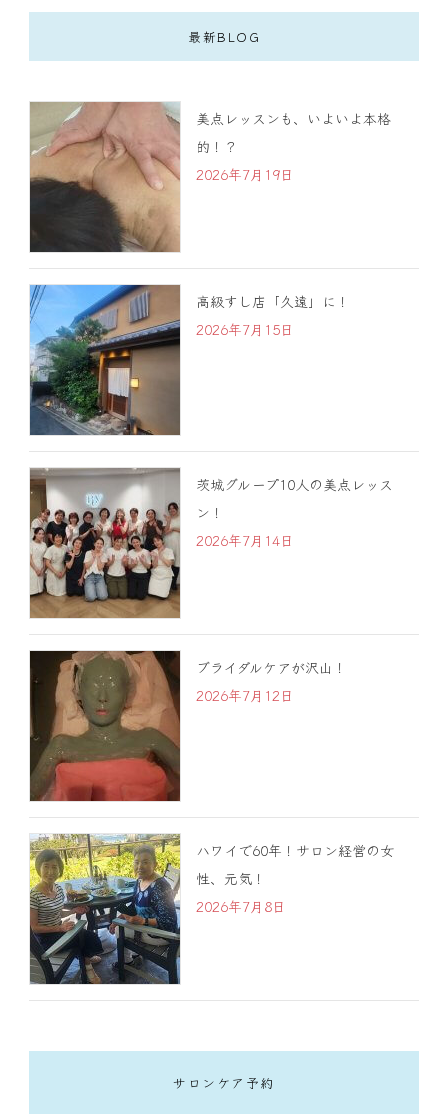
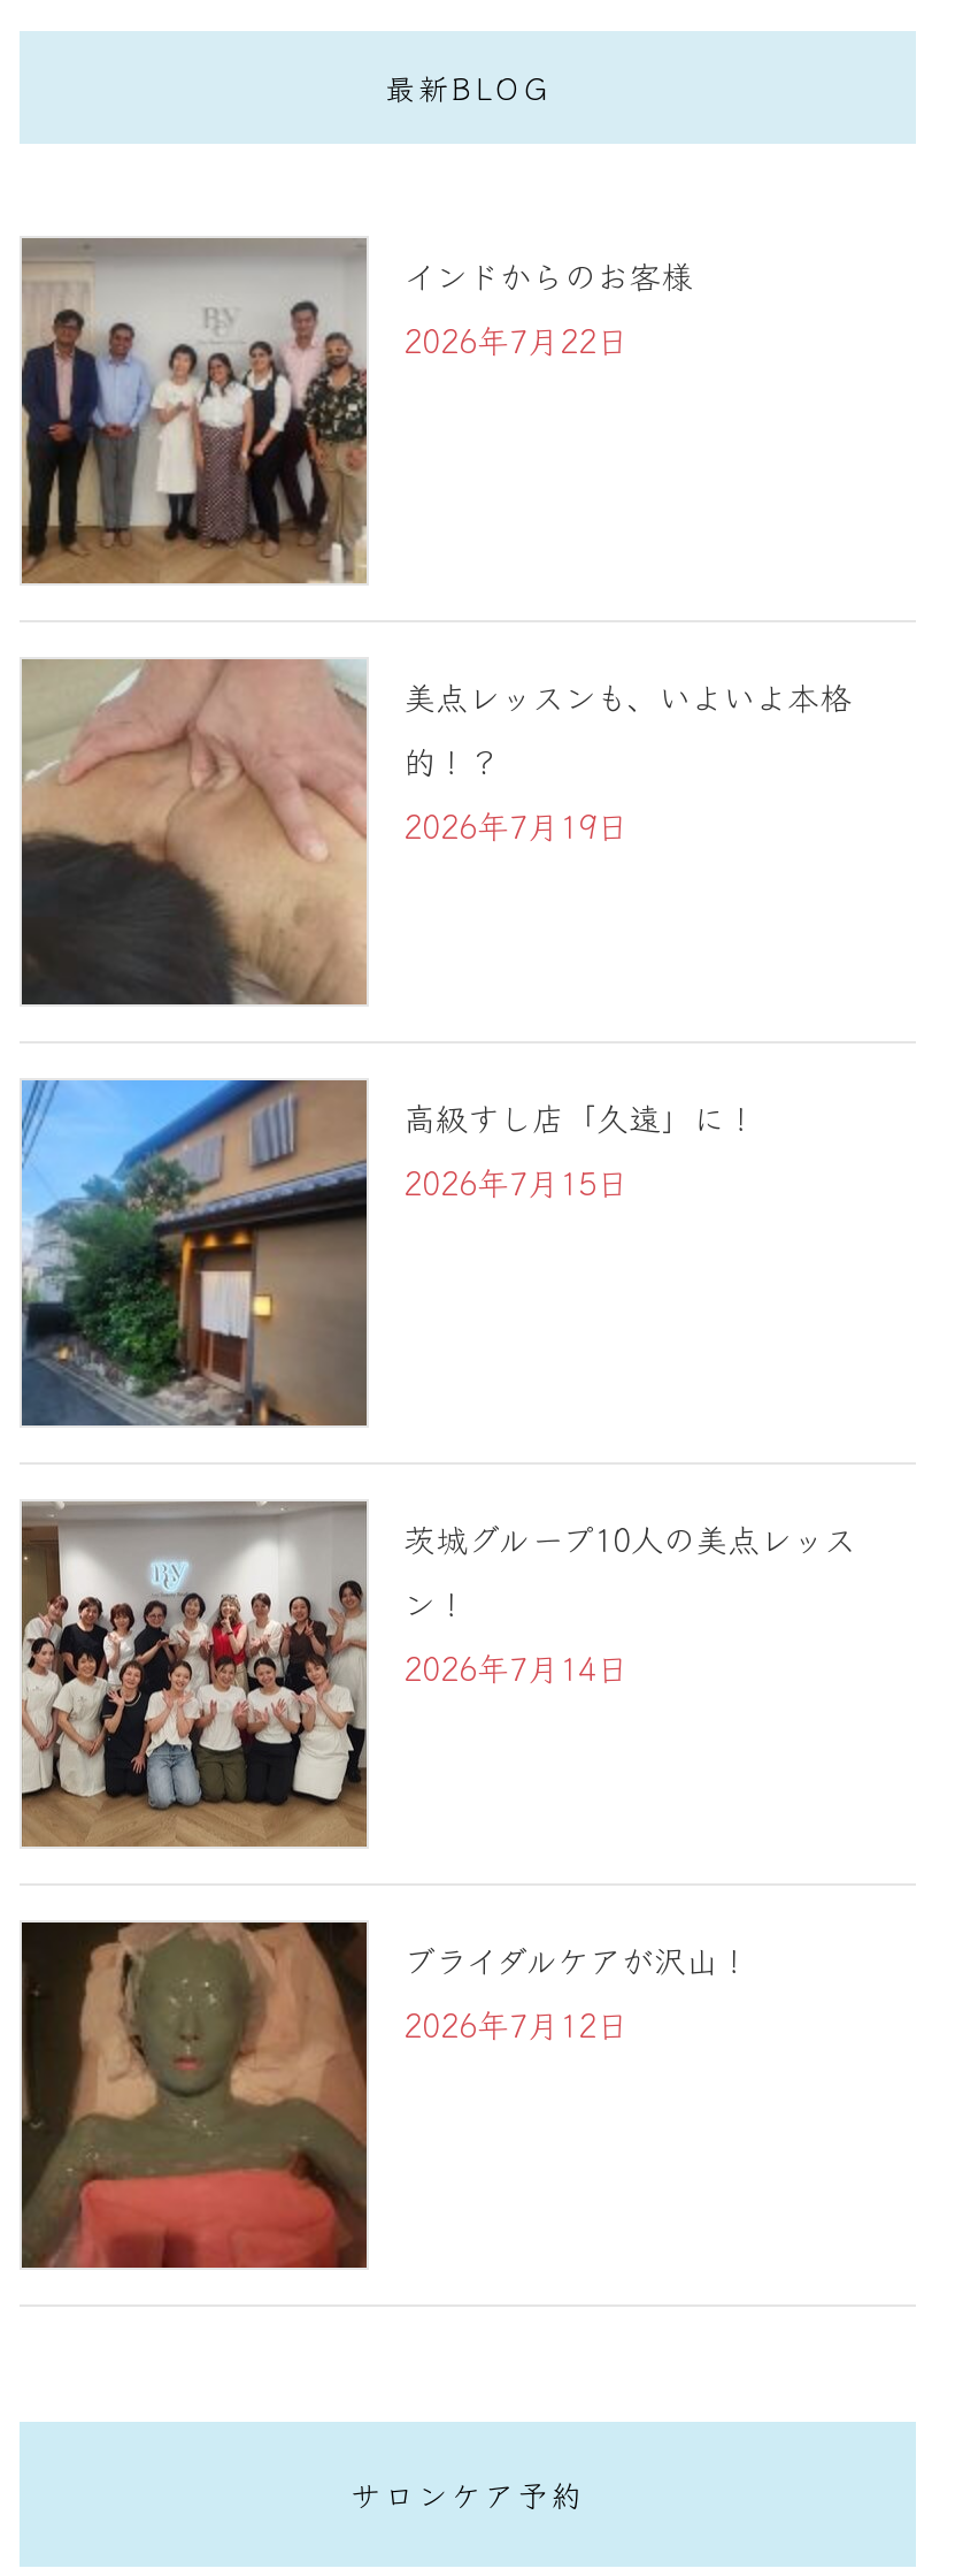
none -> [20,238,693,586] [image] | インドからのお客様 | 2026年7月22日
moved [29,101,393,705] -> [20,657,856,2046]: [image] | 美点レッスンも、いよいよ本格 | 的！？ | ... | ブライダルケアが沢山！ | 2026年7月12日
moved [30,650,181,802] -> [22,1920,369,2270]: [image]
[29,833,394,985] [image] | ハワイで60年！サロン経営の女 | 性、元気！ | 2026年7月8日 -> none

